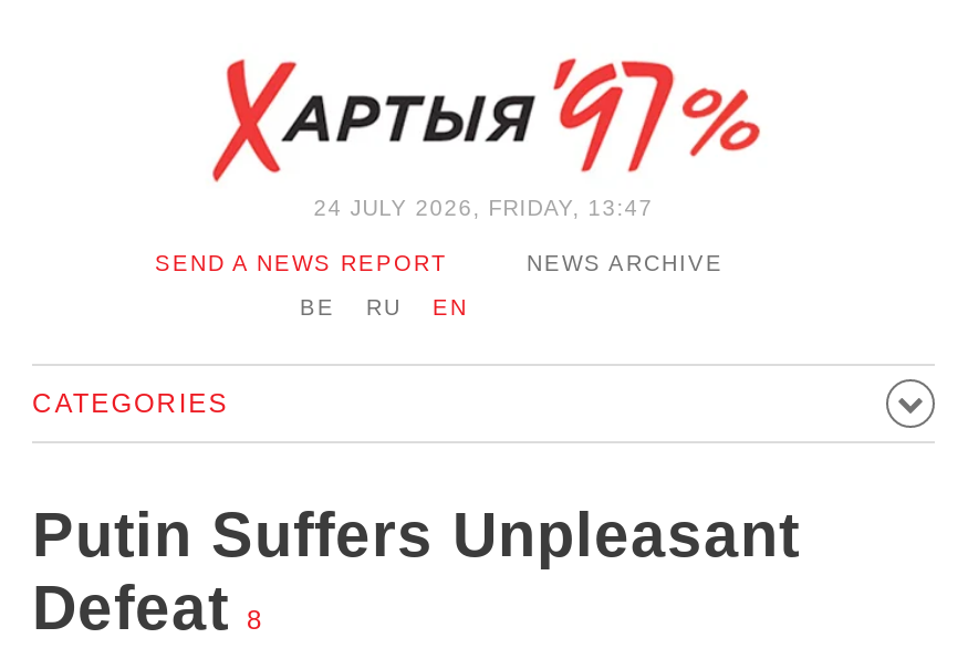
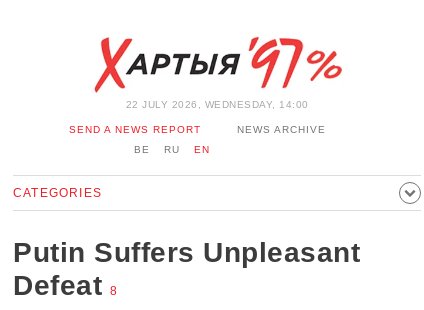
[314,196,653,220] 24 JULY 2026, FRIDAY, 13:47 -> [125,99,308,110] 22 JULY 2026, WEDNESDAY, 14:00

